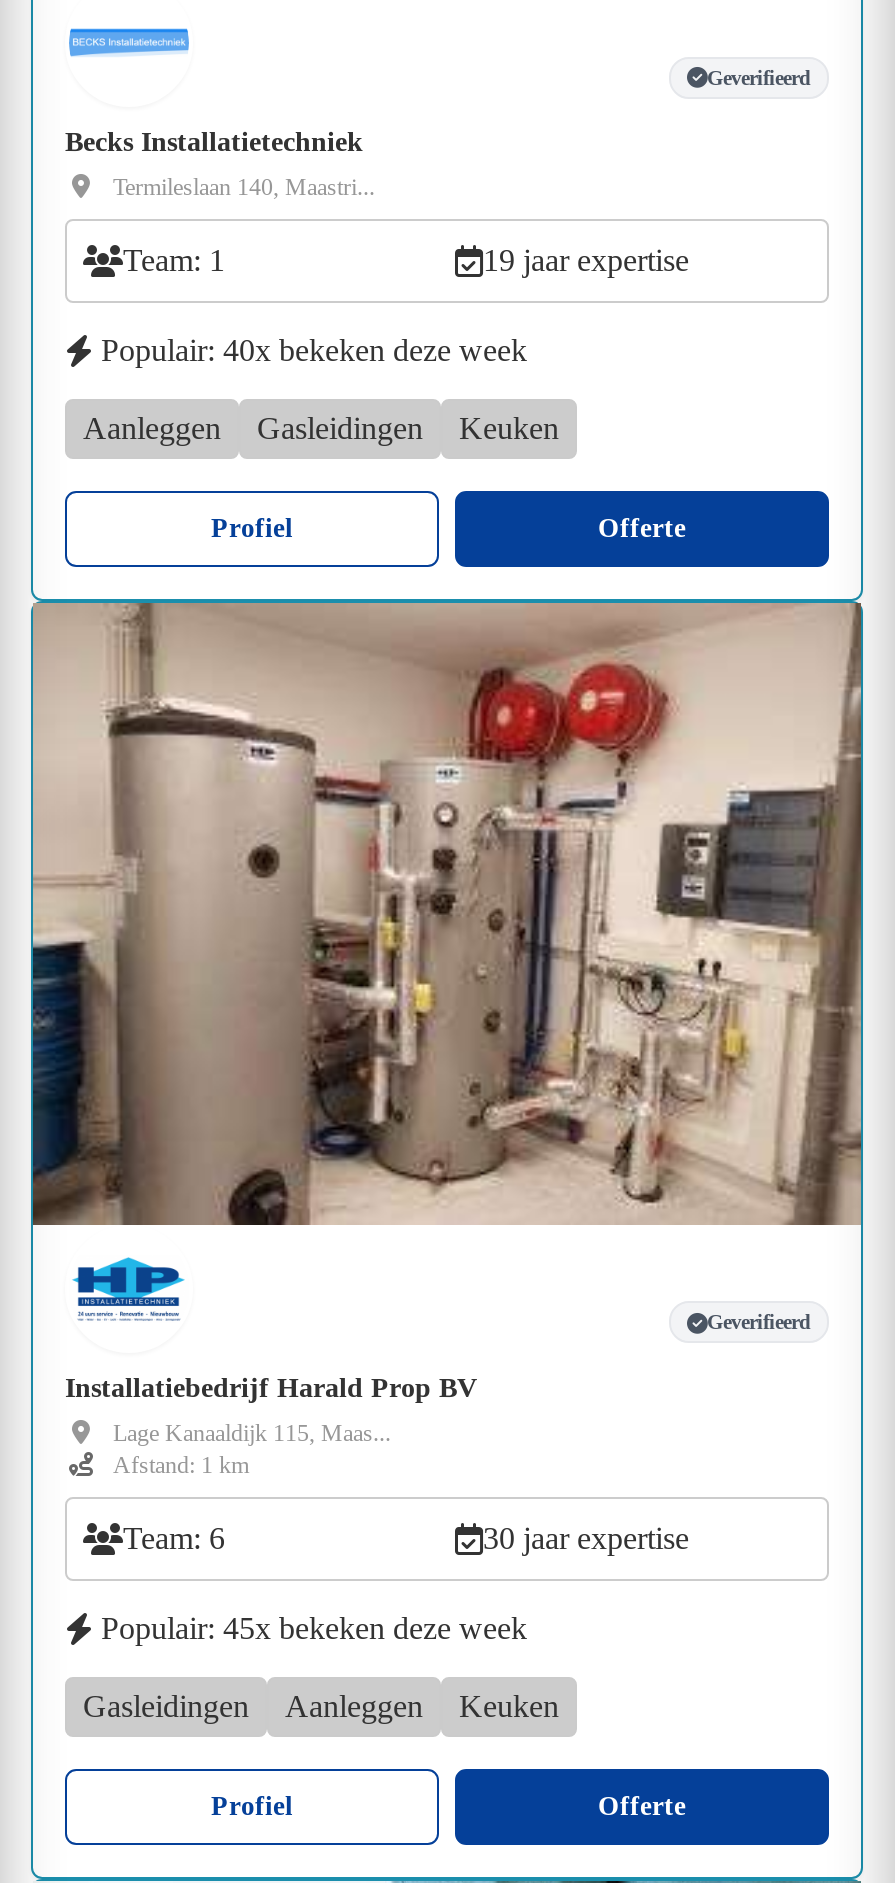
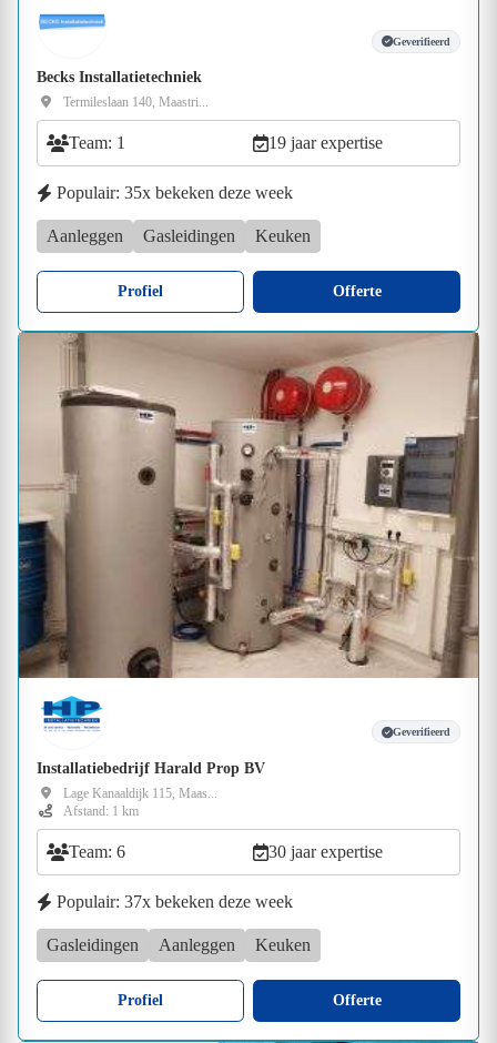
[101,333,527,367] Populair: 40x bekeken deze week -> [57,183,293,202] Populair: 35x bekeken deze week
[101,1610,527,1644] Populair: 45x bekeken deze week -> [57,892,293,911] Populair: 37x bekeken deze week

